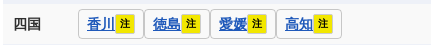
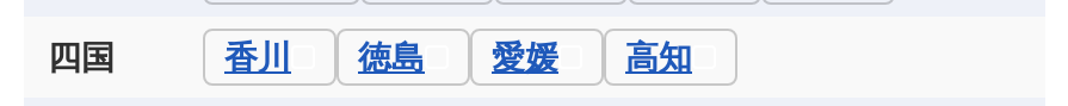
[87,16,328,32] 香川 注 | 徳島 注 | 愛媛 注 | 高知 注 -> [224,38,692,76] 香川 | 徳島 | 愛媛 | 高知

